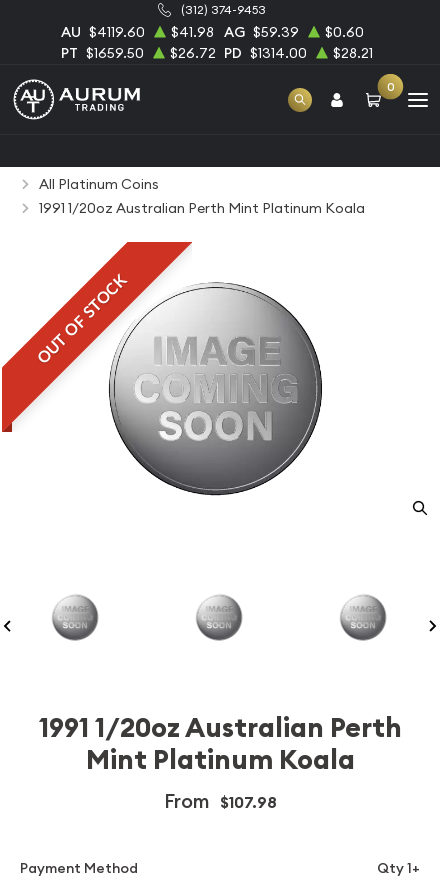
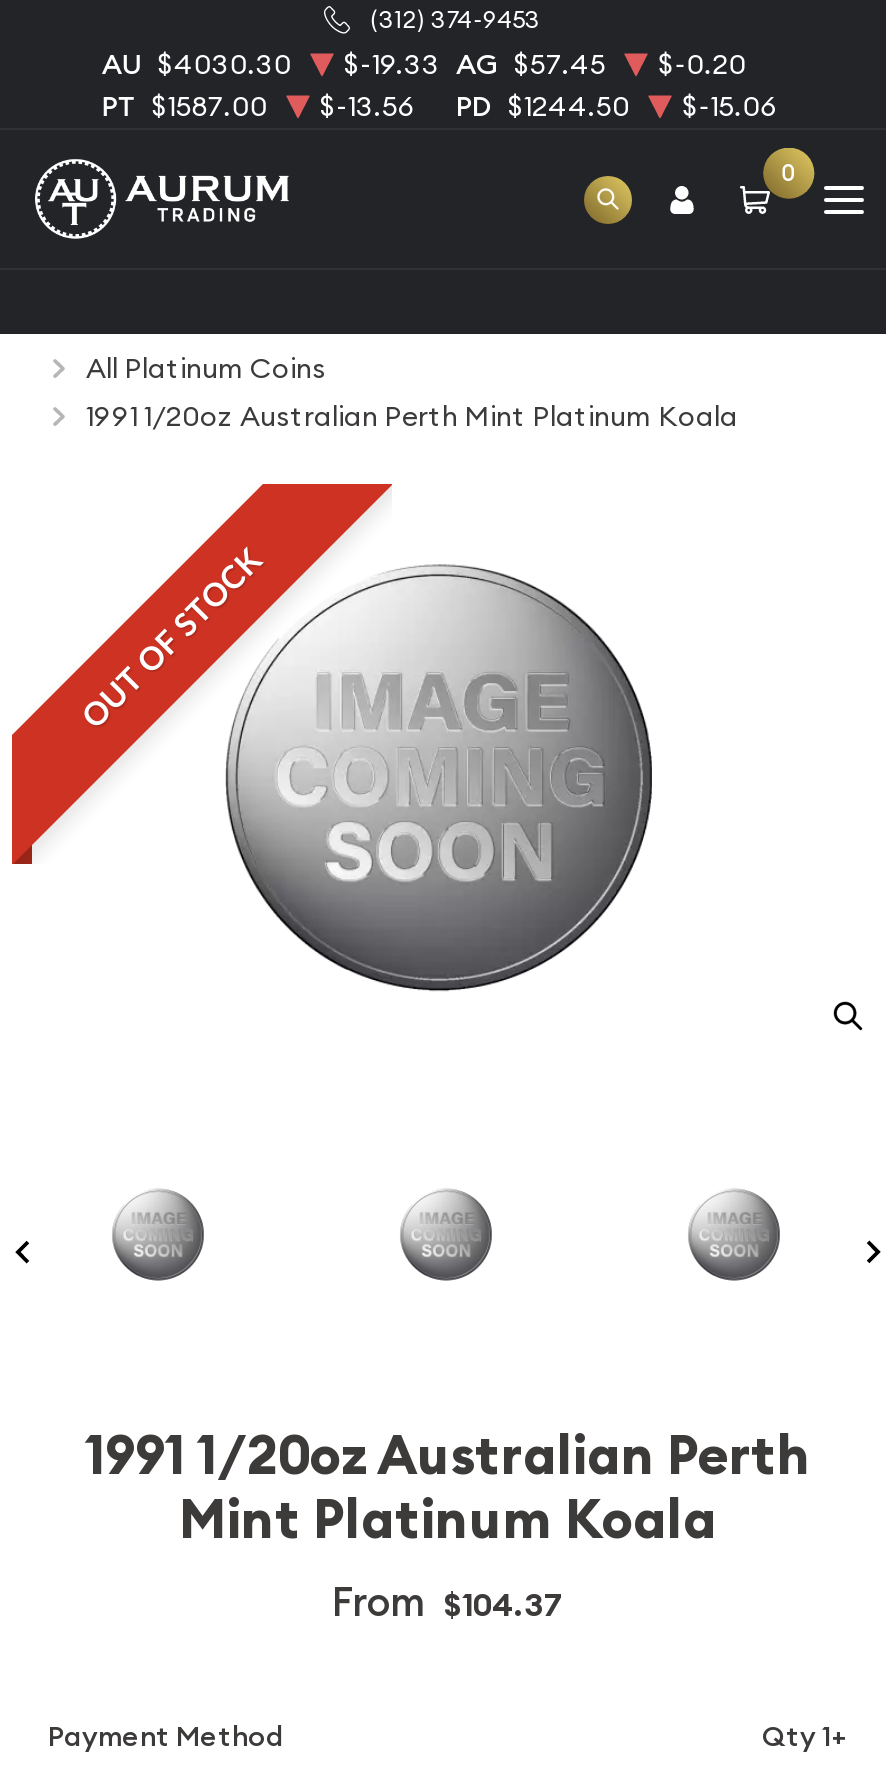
[61,22,373,61] AU $4119.60 | $41.98 AG $59.39 | $0.60 | PT $1659.50 | $26.72 PD $1314.00 | $28.21 -> [102,45,778,123] AU $4030.30 | $-19.33 AG $57.45 | $-0.20 | PT $1587.00 | $-13.56 | PD $1244.50 | $-15.06
[163,788,276,814] From $107.98 -> [332,1576,564,1628] From $104.37

